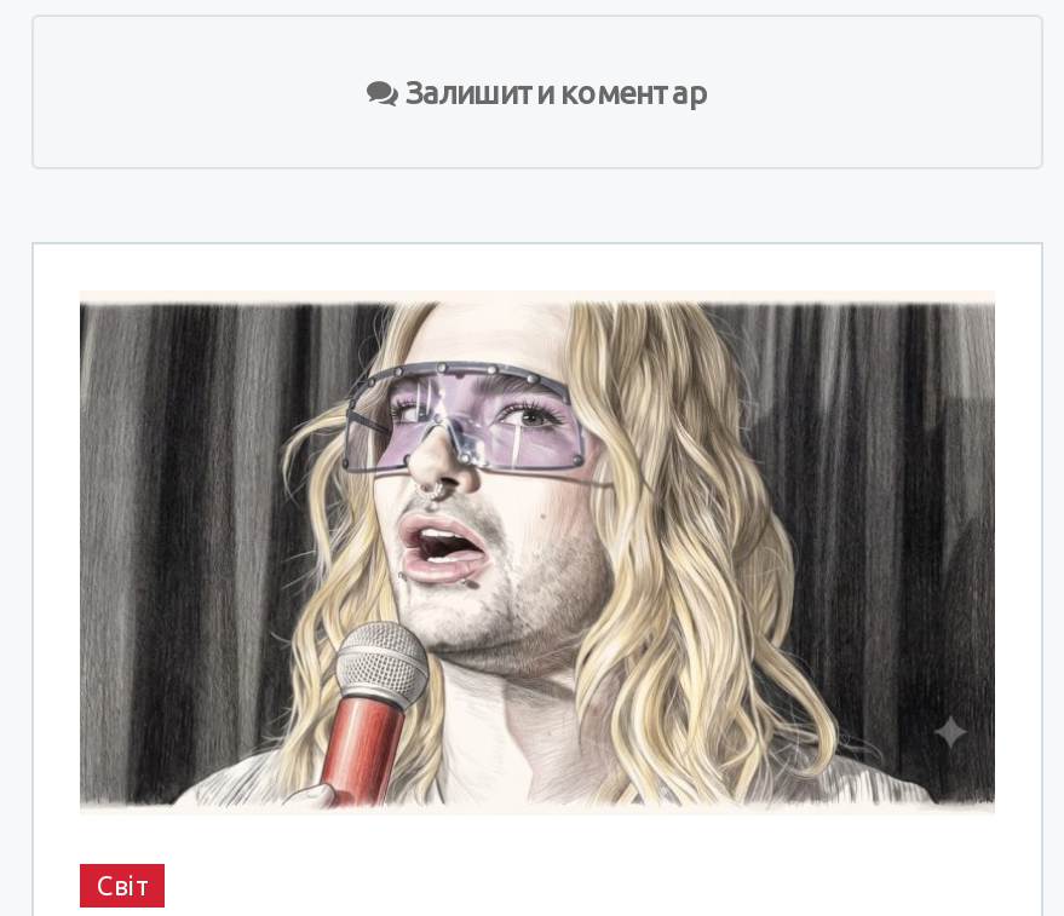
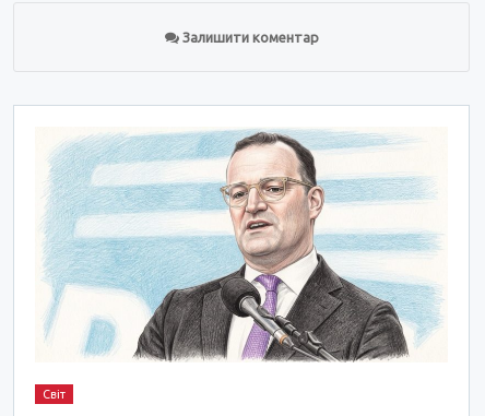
[77,299,997,812] [image] -> [35,129,448,362] [image]

